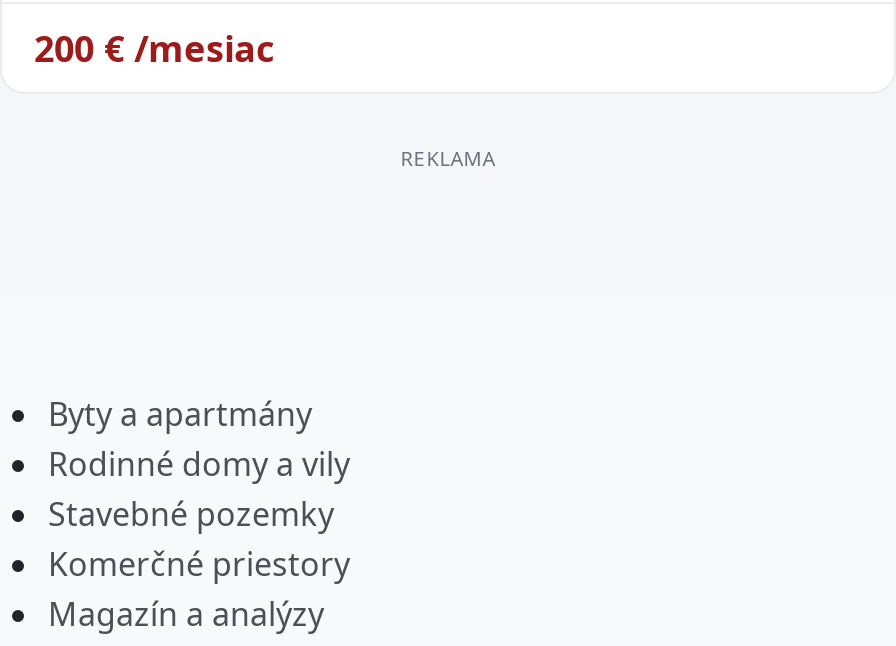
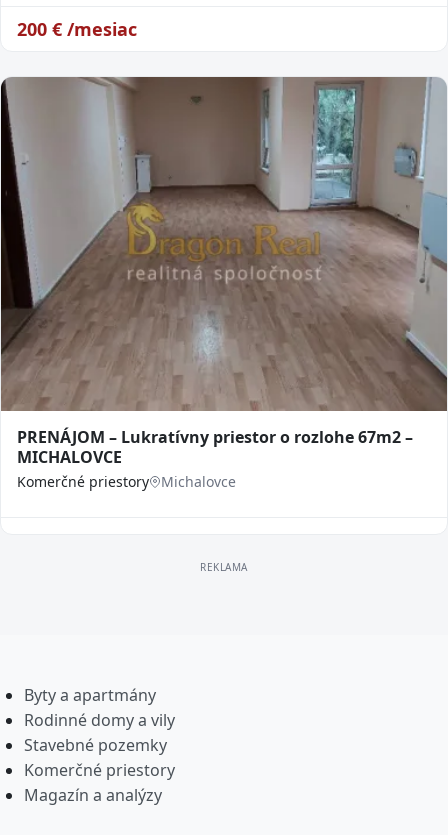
none -> [3,76,445,491] [image] | PRENÁJOM – Lukratívny priestor o rozlohe 67m2 – | MICHALOVCE | Komerčné priestory | Michalovce

